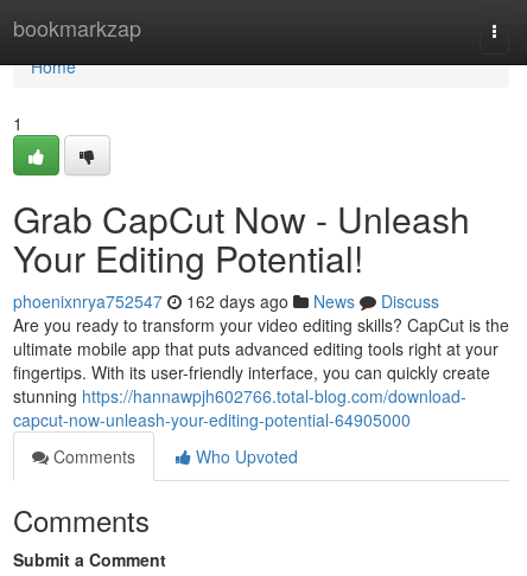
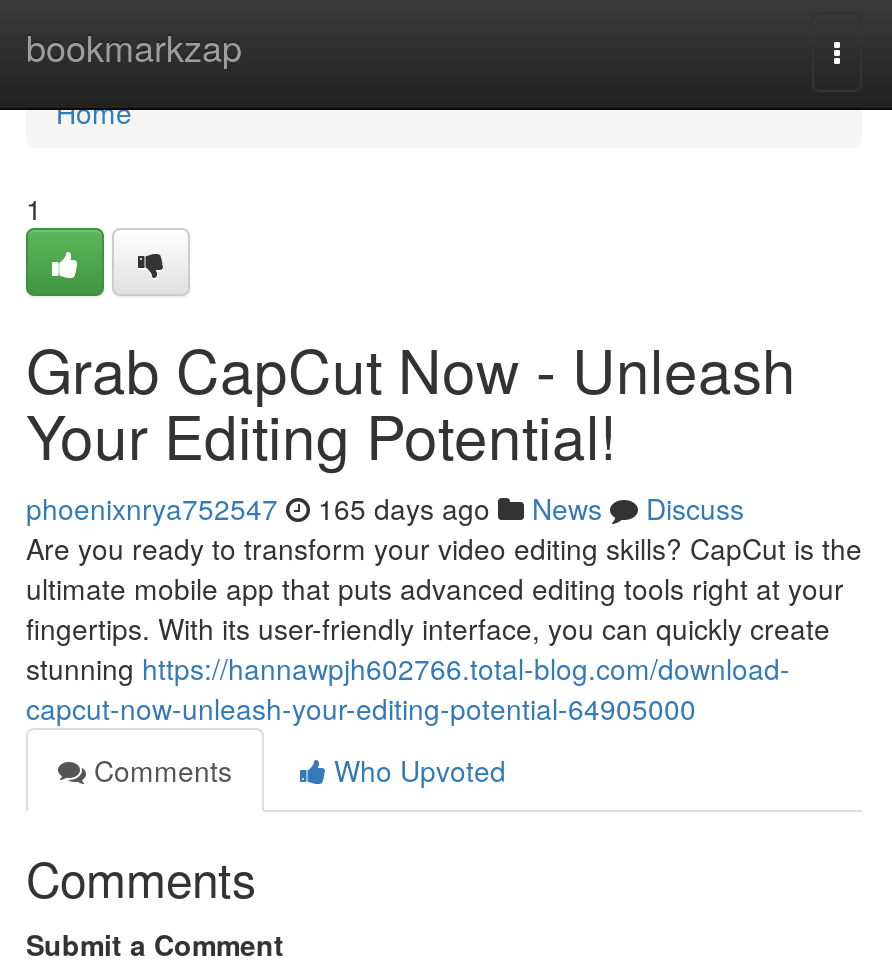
[13,289,439,313] phoenixnrya752547 162 days ago News Discuss -> [26,488,744,528] phoenixnrya752547 165 days ago News Discuss

